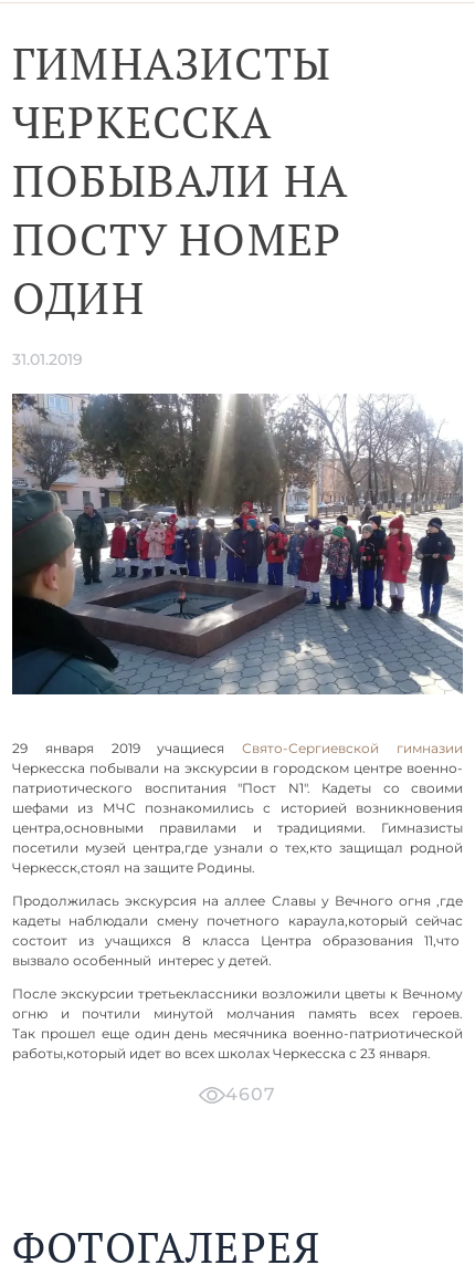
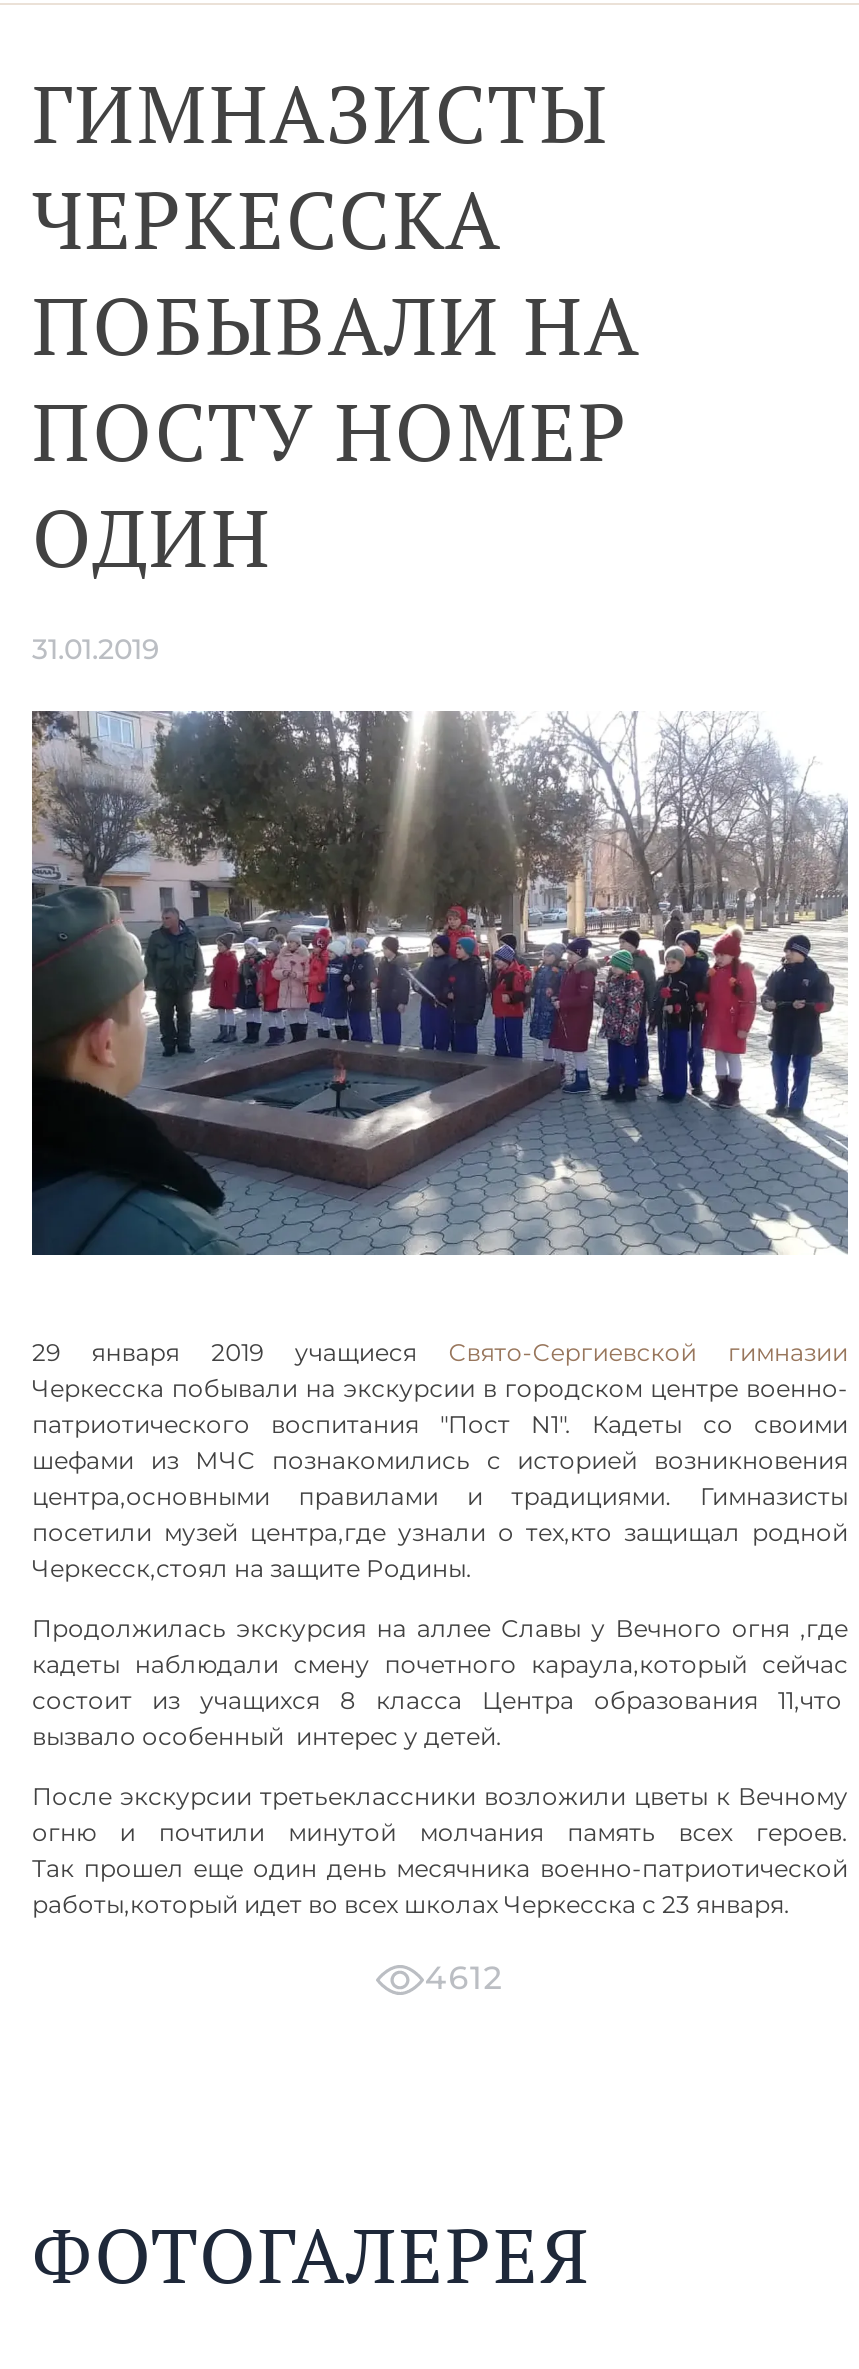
[226,1084,276,1105] 4607 -> [425,1960,503,1998] 4612

